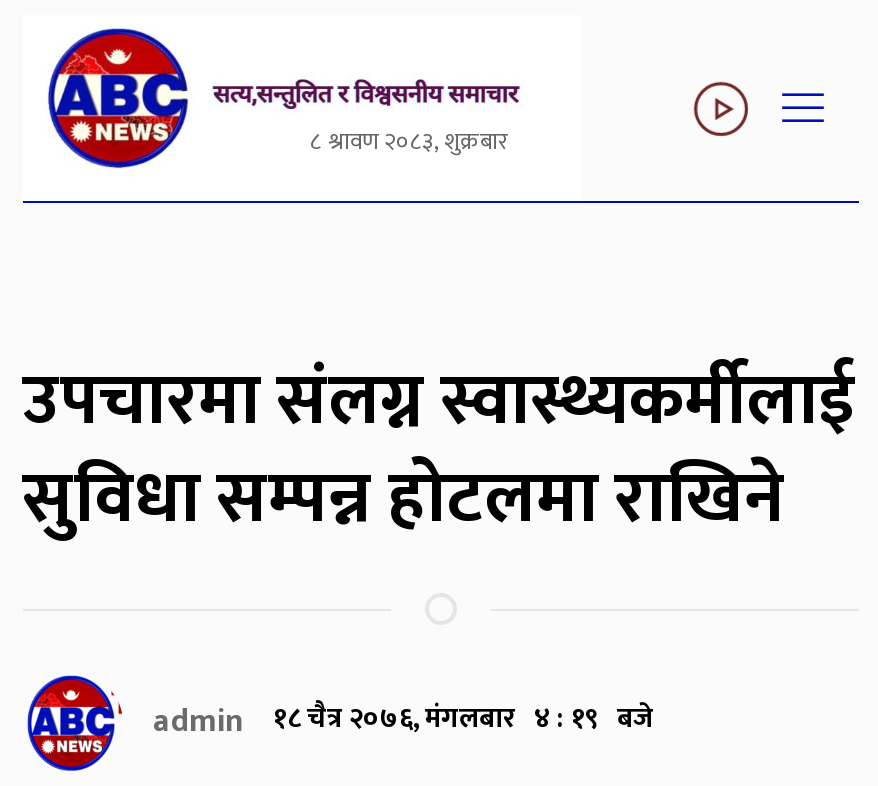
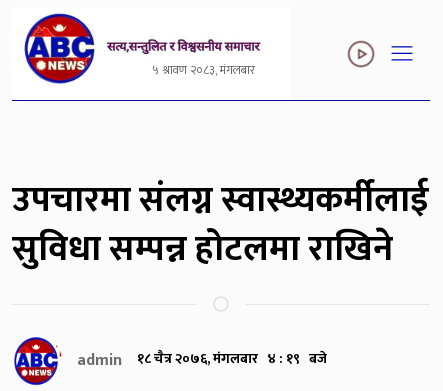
[310,121,508,161] ८ श्रावण २०८३, शुक्रबार -> [151,60,254,80] ५ श्रावण २०८३, मंगलबार

